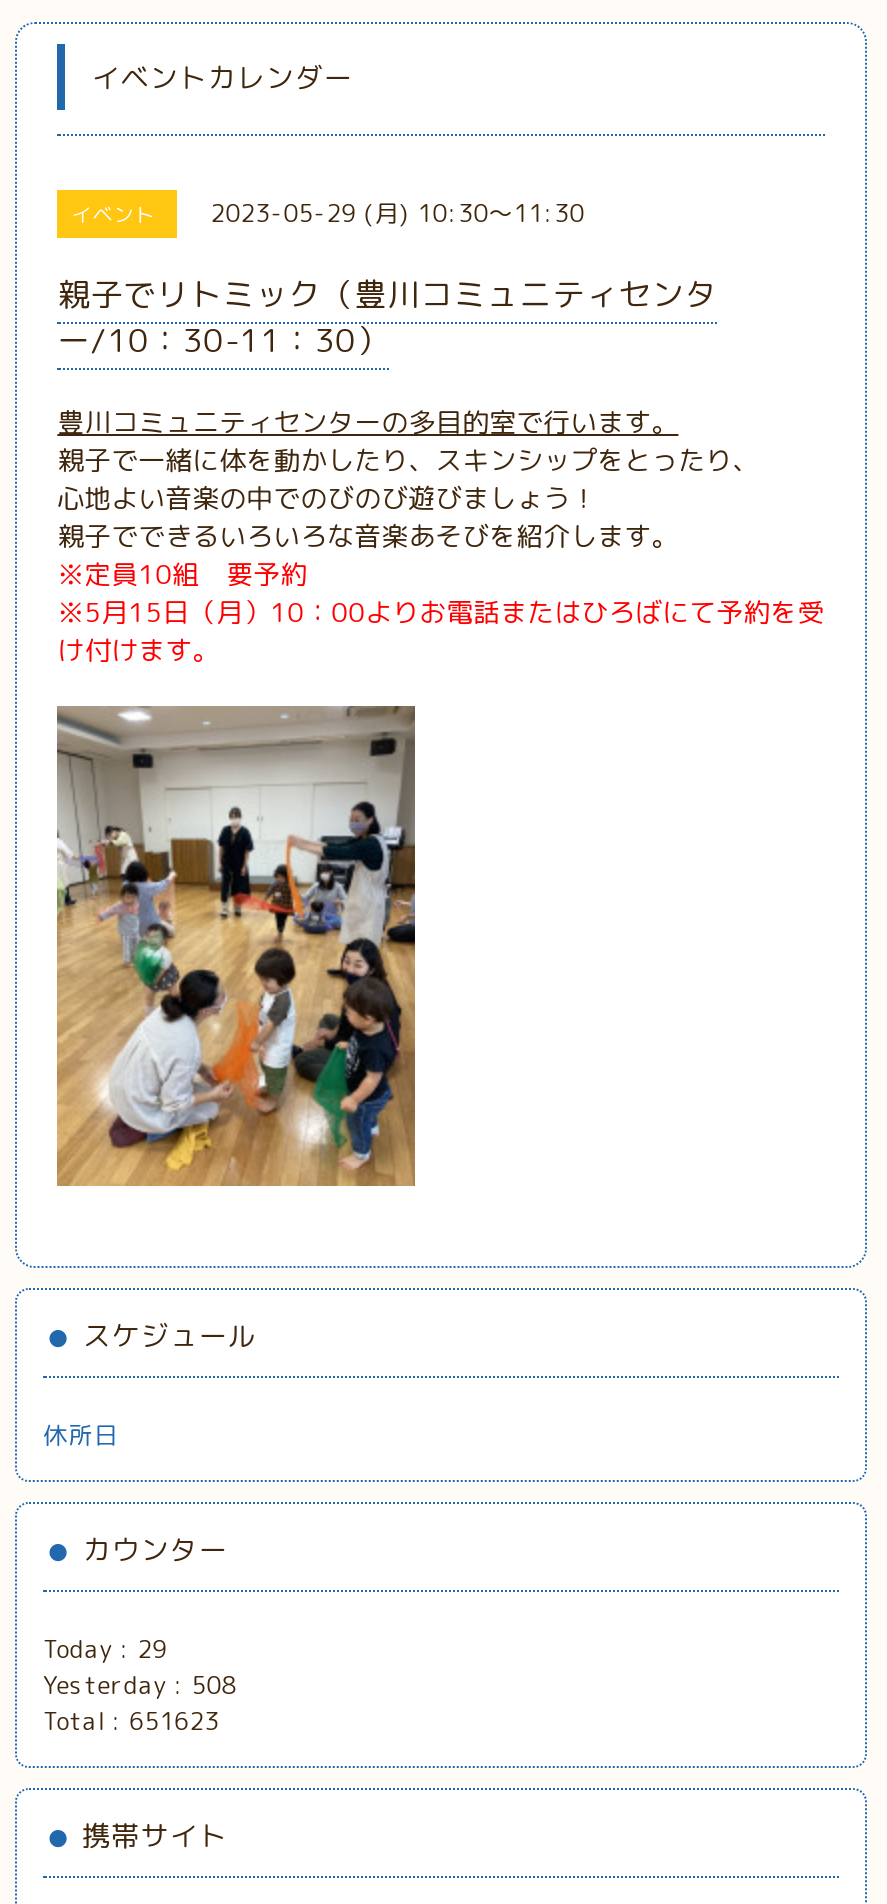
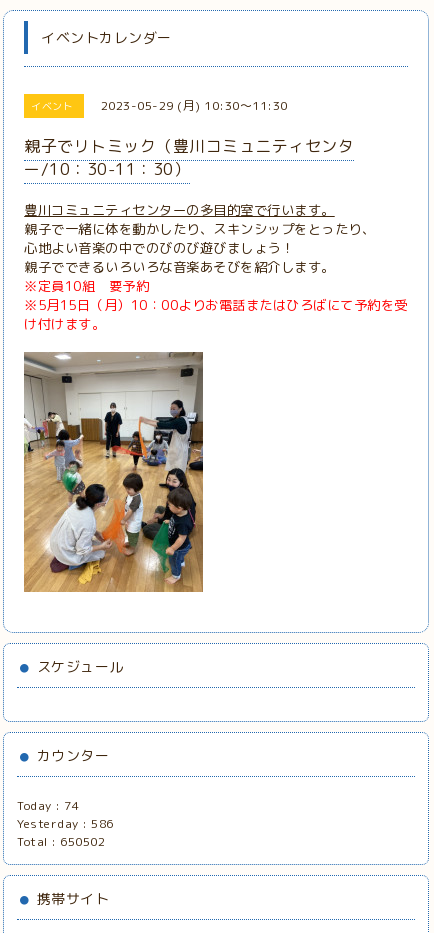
[43,1418,118,1452] 休所日 -> none
[43,1632,167,1666] Today : 29 -> [17,797,79,814] Today : 74
[43,1668,236,1702] Yesterday : 508 -> [17,815,114,832] Yesterday : 586
[43,1704,219,1738] Total : 651623 -> [17,833,105,850] Total : 650502

